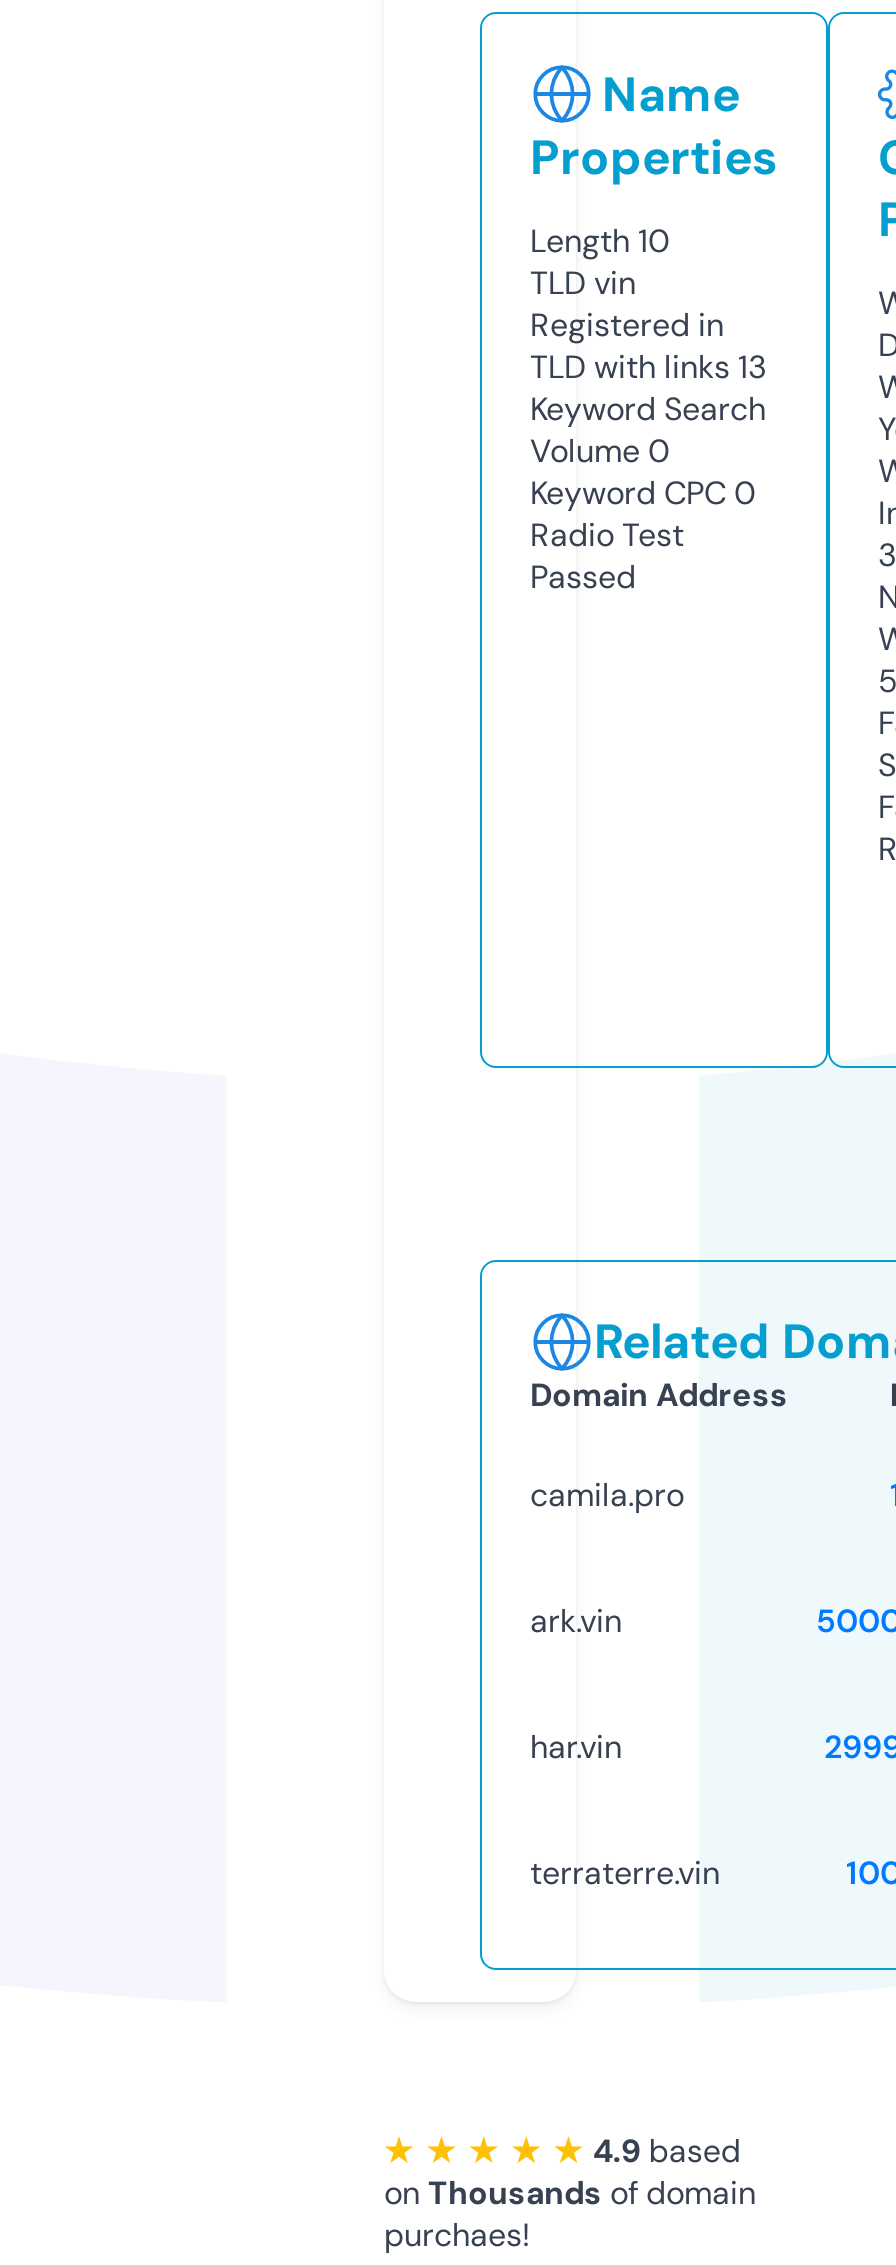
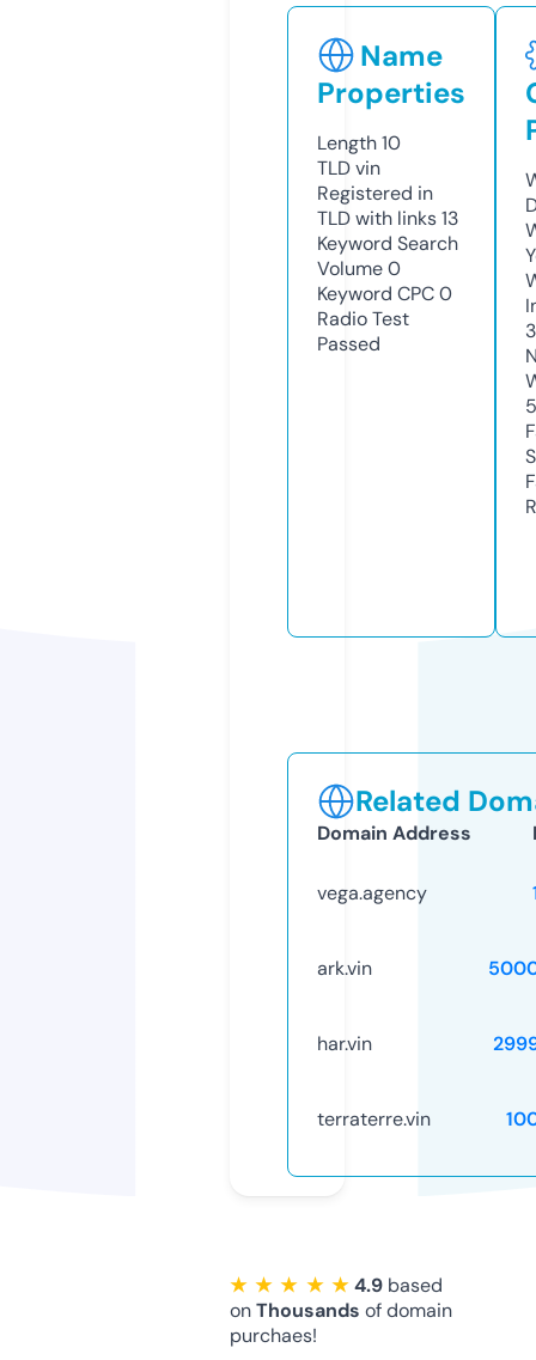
[530,1474,684,1516] camila.pro -> [317,880,427,905] vega.agency

